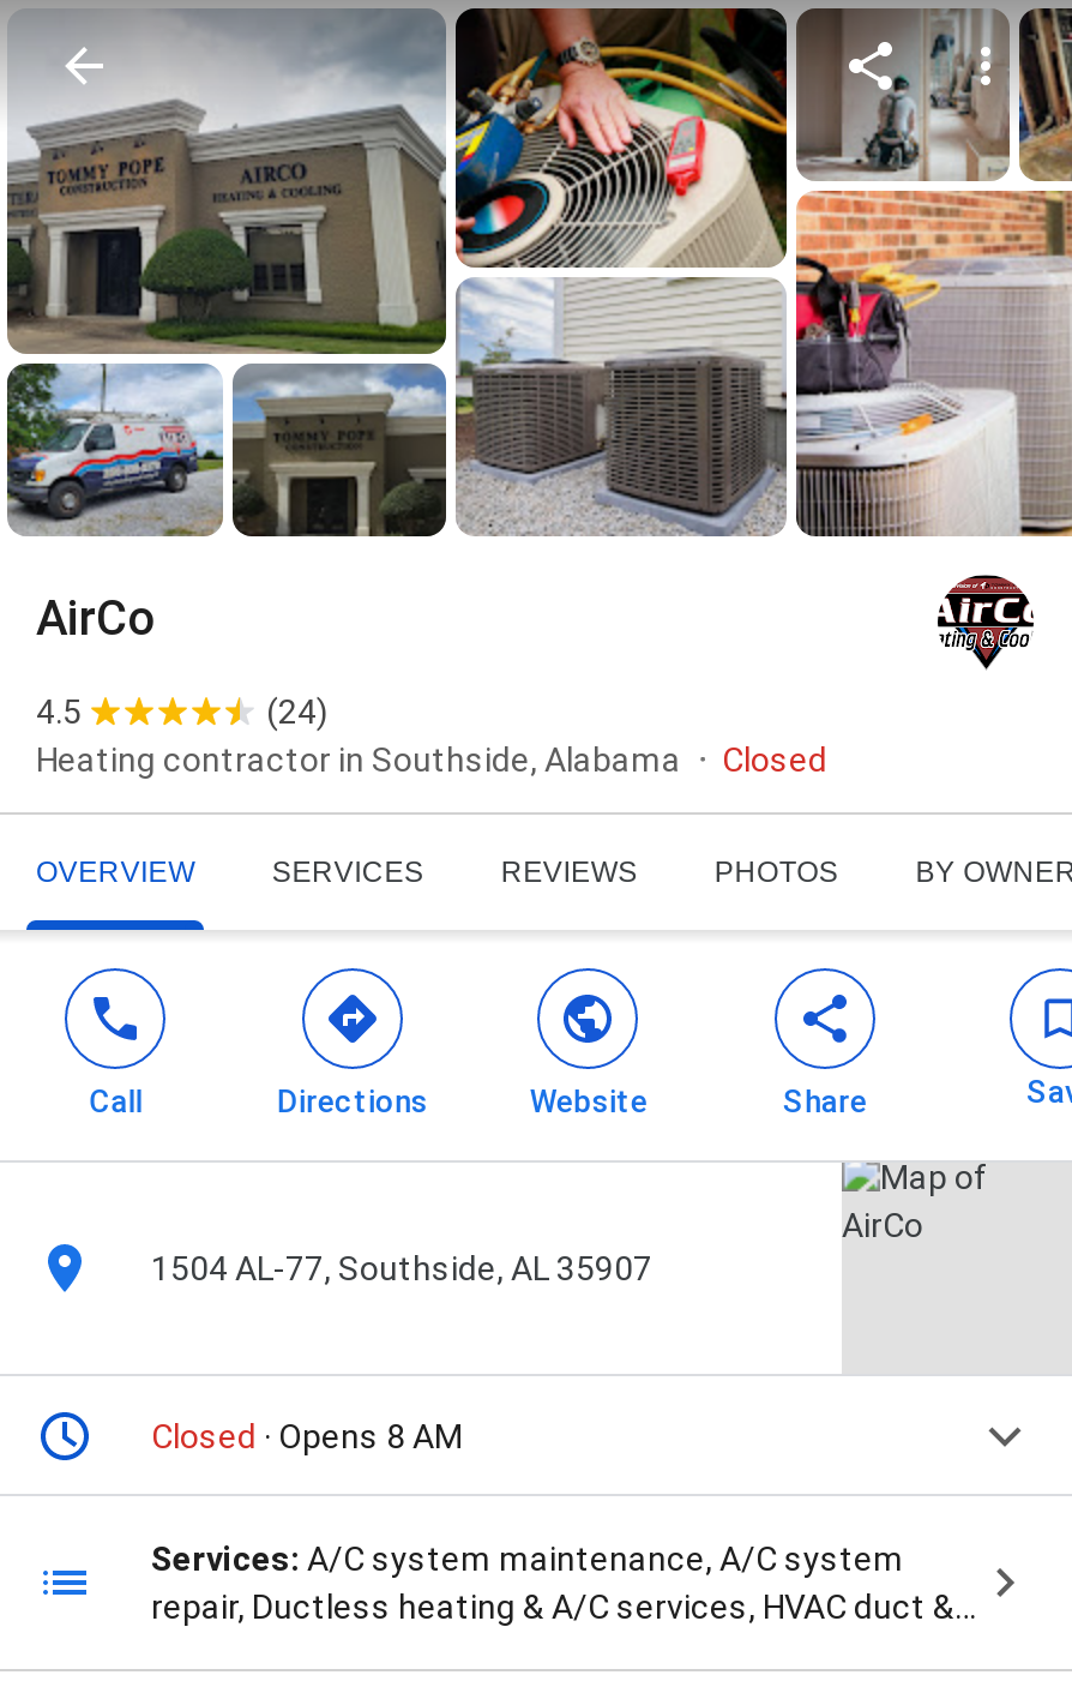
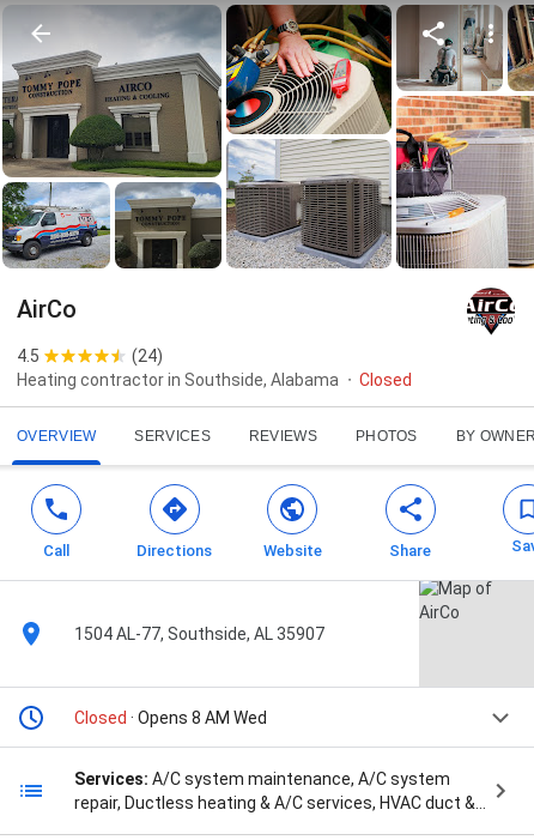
[151,1418,463,1456] Closed · Opens 8 AM -> [74,708,267,728] Closed · Opens 8 AM Wed

